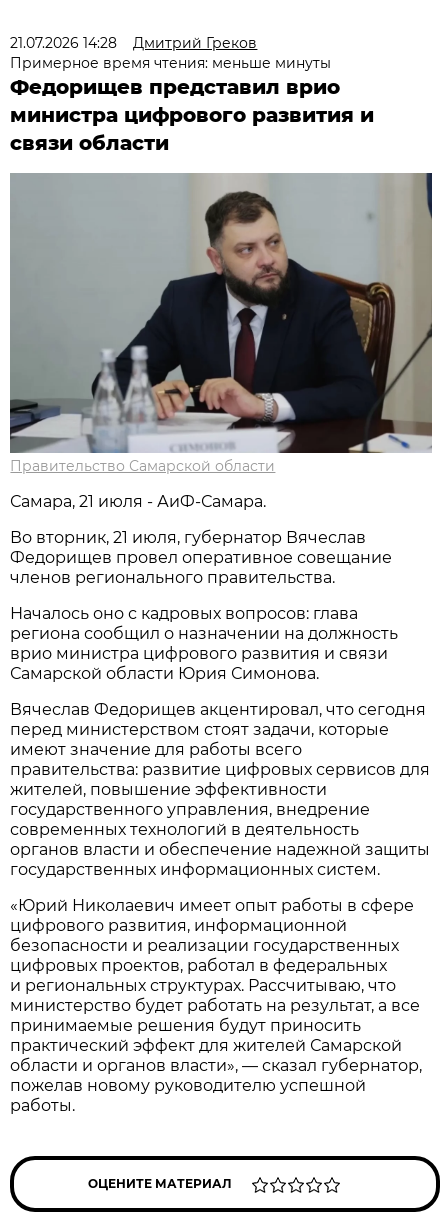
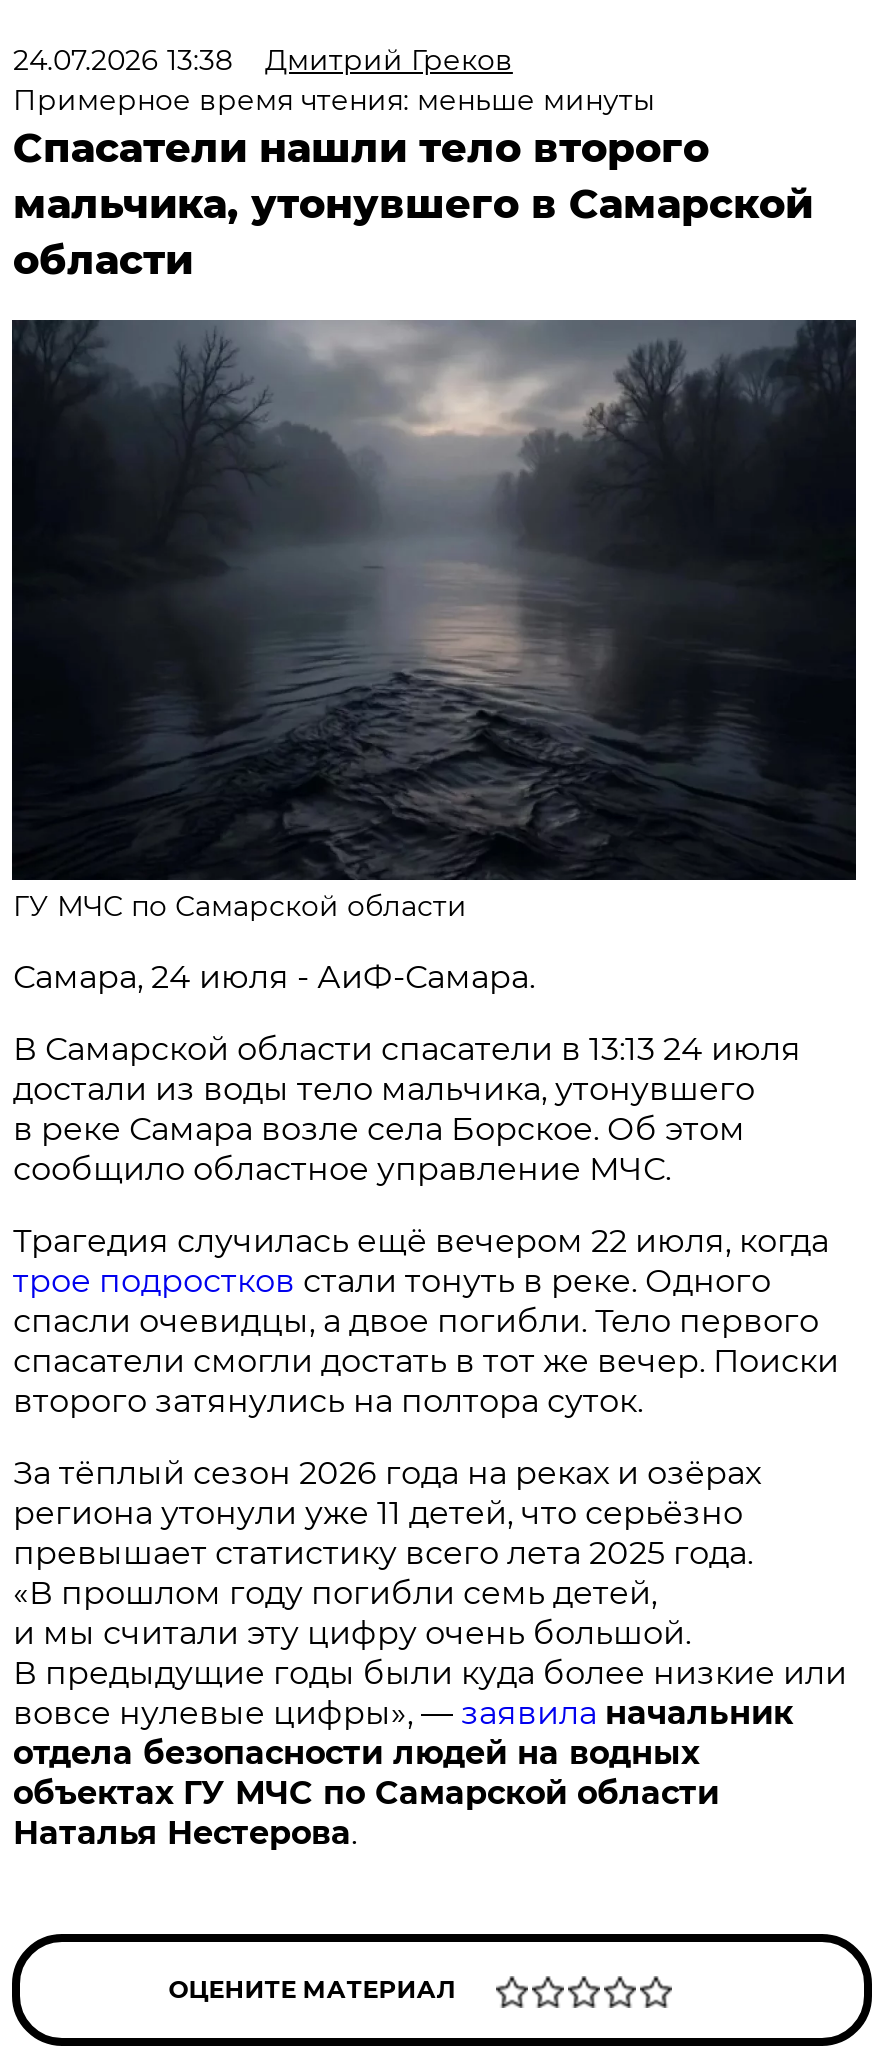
[10,34,257,52] 21.07.2026 14:28 Дмитрий Греков -> [13,42,513,78] 24.07.2026 13:38 Дмитрий Греков
[10,75,374,155] Федорищев представил врио | министра цифрового развития и | связи области -> [13,124,813,284] Спасатели нашли тело второго | мальчика, утонувшего в Самарской | области
[9,173,433,1115] [image] | Правительство Самарской области | Самара, 21 июля - АиФ-Самара. | Во вторник, 21 июля, губернатор Вячеслав | Федорищев провел оперативное совещание | членов регионального правительства. | Началось оно с кадровых вопросов: глава | региона сообщил о назначении на должность | врио министра цифрового развития и связи | Самарской области Юрия Симонова. | Вячеслав Федорищев акцентировал, что сегодня | перед министерством стоят задачи, которые | имеют значение для работы всего | правительства: развитие цифровых сервисов для | жителей, повышение эффективности | государственного управления, внедрение | современных технологий в деятельность | органов власти и обеспечение надежной защиты | государственных информационных систем. | «Юрий Николаевич имеет опыт работы в сфере | цифрового развития, информационной | безопасности и реализации государственных | цифровых проектов, работал в федеральных | и региональных структурах. Рассчитываю, что | министерство будет работать на результат, а все | принимаемые решения будут приносить | практический эффект для жителей Самарской | области и органов власти», — сказал губернатор, | пожелав новому руководителю успешной | работы. -> [12,320,858,1852] [image] | ГУ МЧС по Самарской области | Самара, 24 июля - АиФ-Самара. | В Самарской области спасатели в 13:13 24 июля | достали из воды тело мальчика, утонувшего | в реке Самара возле села Борское. Об этом | сообщило областное управление МЧС. | Трагедия случилась ещё вечером 22 июля, когда | трое подростков стали тонуть в реке. Одного | спасли очевидцы, а двое погибли. Тело первого | спасатели смогли достать в тот же вечер. Поиски | второго затянулись на полтора суток. | За тёплый сезон 2026 года на реках и озёрах | региона утонули уже 11 детей, что серьёзно | превышает статистику всего лета 2025 года. | «В прошлом году погибли семь детей, | и мы считали эту цифру очень большой. | В предыдущие годы были куда более низкие или | вовсе нулевые цифры», — заявила начальник | отдела безопасности людей на водных | объектах ГУ МЧС по Самарской области | Наталья Нестерова.

